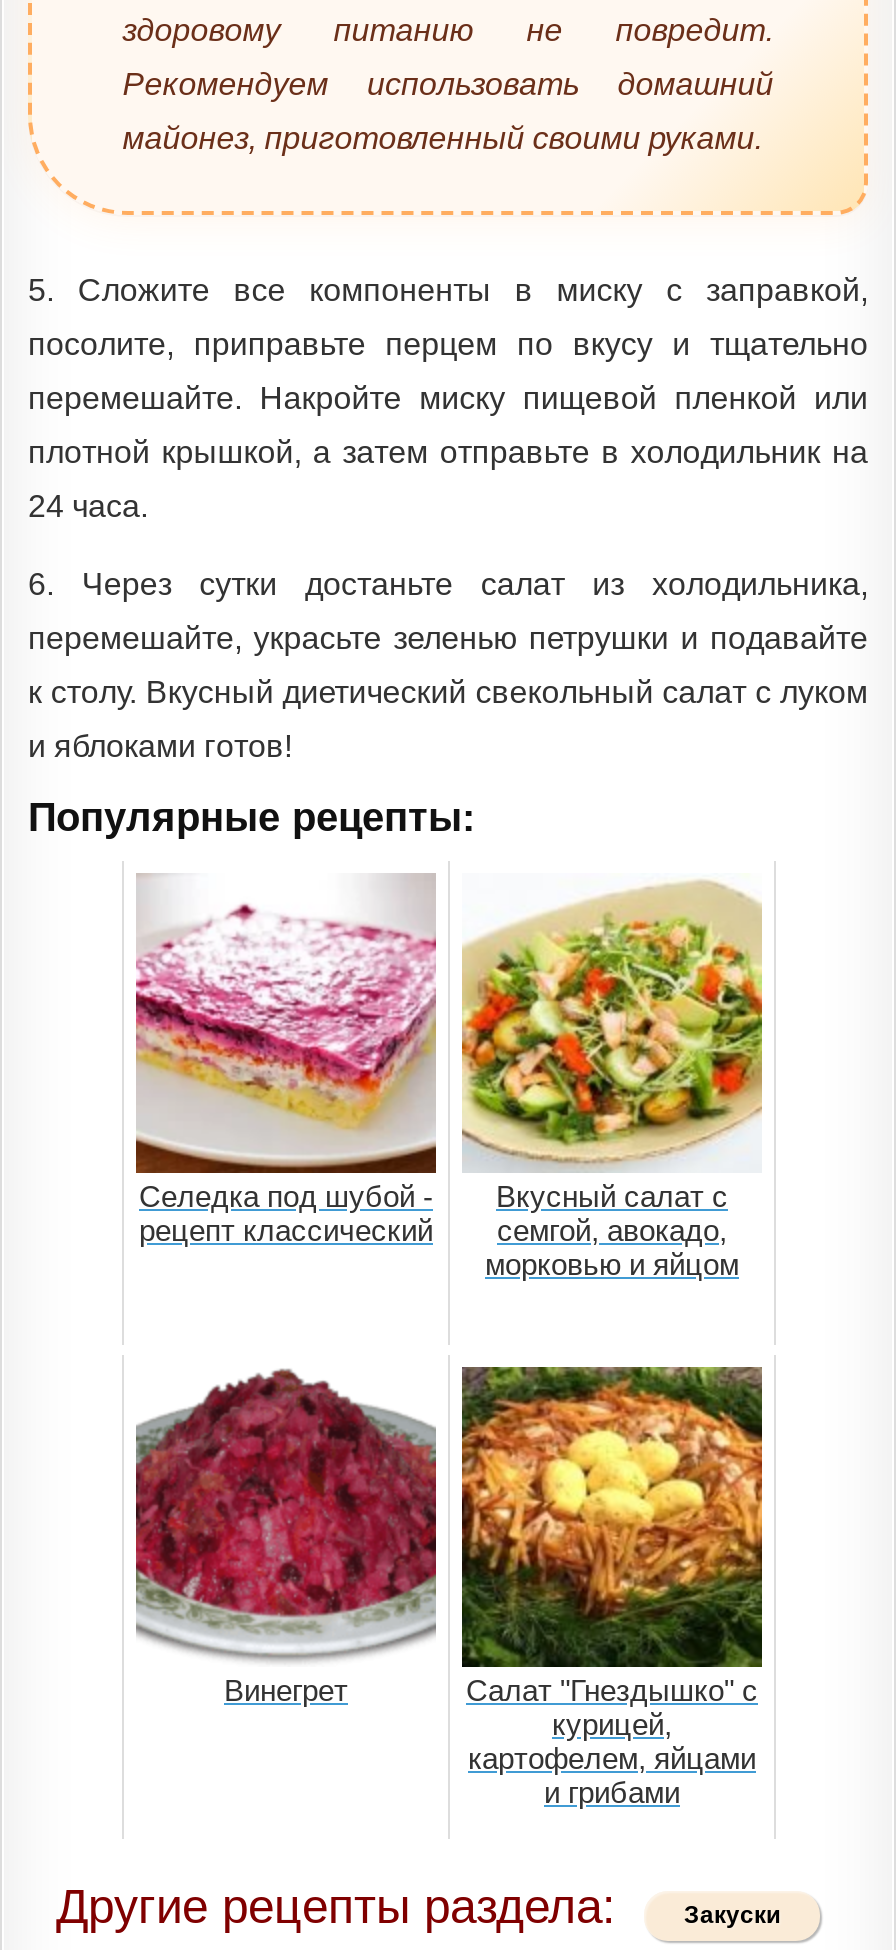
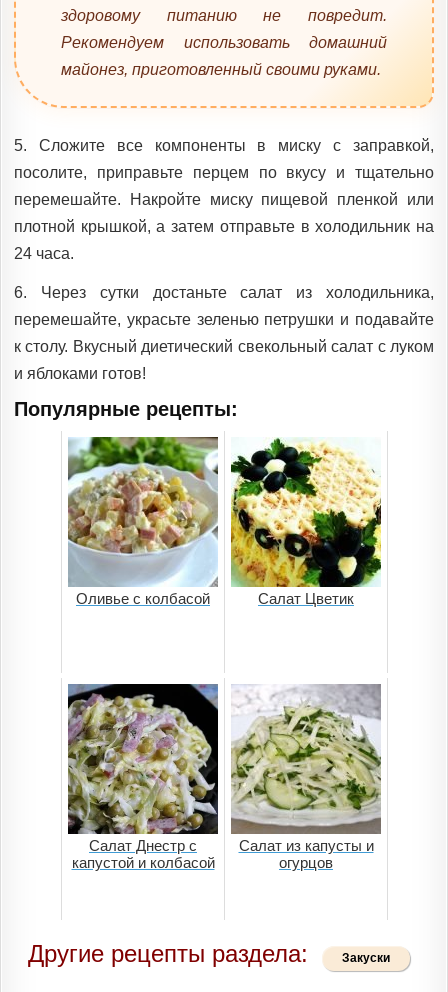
[134,873,438,1247] [image] | Селедка под шубой - | рецепт классический -> [68,436,354,607] [image] | Оливье с колбасой | Салат Цветик
[460,875,764,1169] [image] -> [230,437,382,586] [image]
[485,1179,739,1281] Вкусный салат с | семгой, авокадо, | морковью и яйцом -> [71,837,214,871] Салат Днестр с | капустой и колбасой
[134,1367,758,1809] [image] | Винегрет | Салат "Гнездышко" с | курицей, | картофелем, яйцами | и грибами -> [67,683,373,871] [image] | Салат из капусты и | огурцов
[460,1365,764,1657] [image] -> [230,684,382,829] [image]

